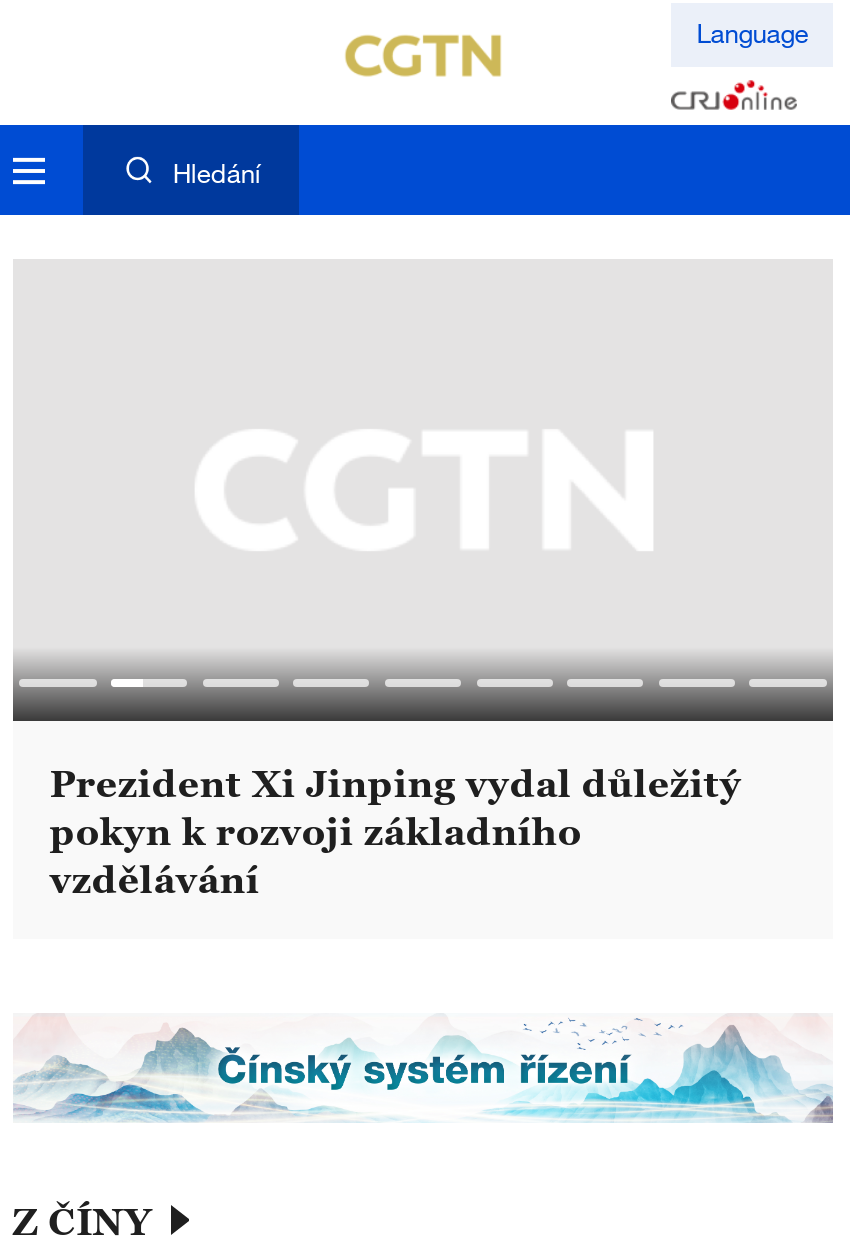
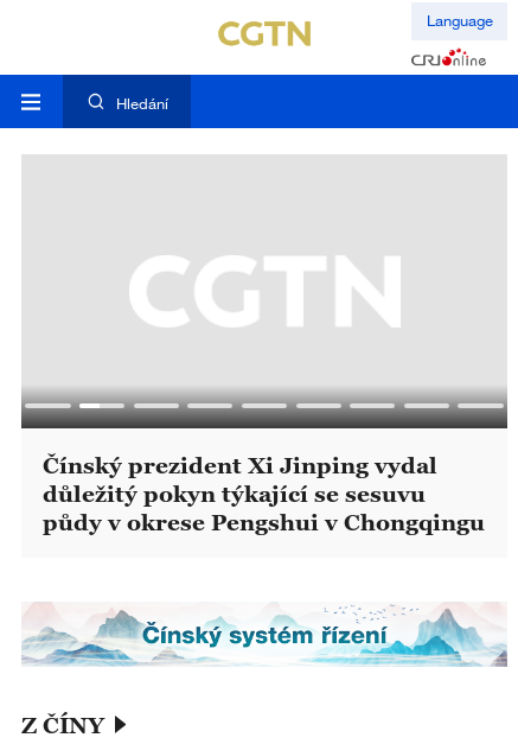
[50,758,742,900] Prezident Xi Jinping vydal důležitý | pokyn k rozvoji základního | vzdělávání -> [43,450,485,535] Čínský prezident Xi Jinping vydal | důležitý pokyn týkající se sesuvu | půdy v okrese Pengshui v Chongqingu

